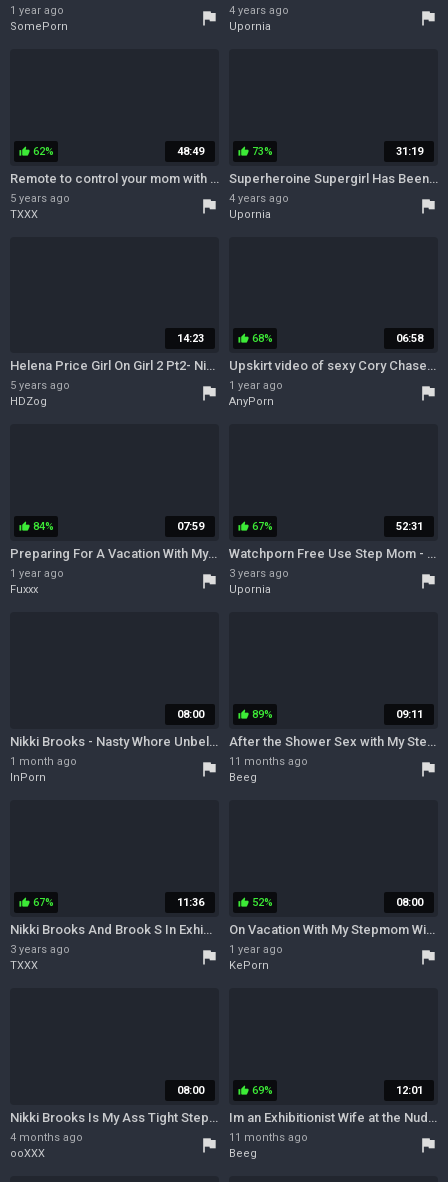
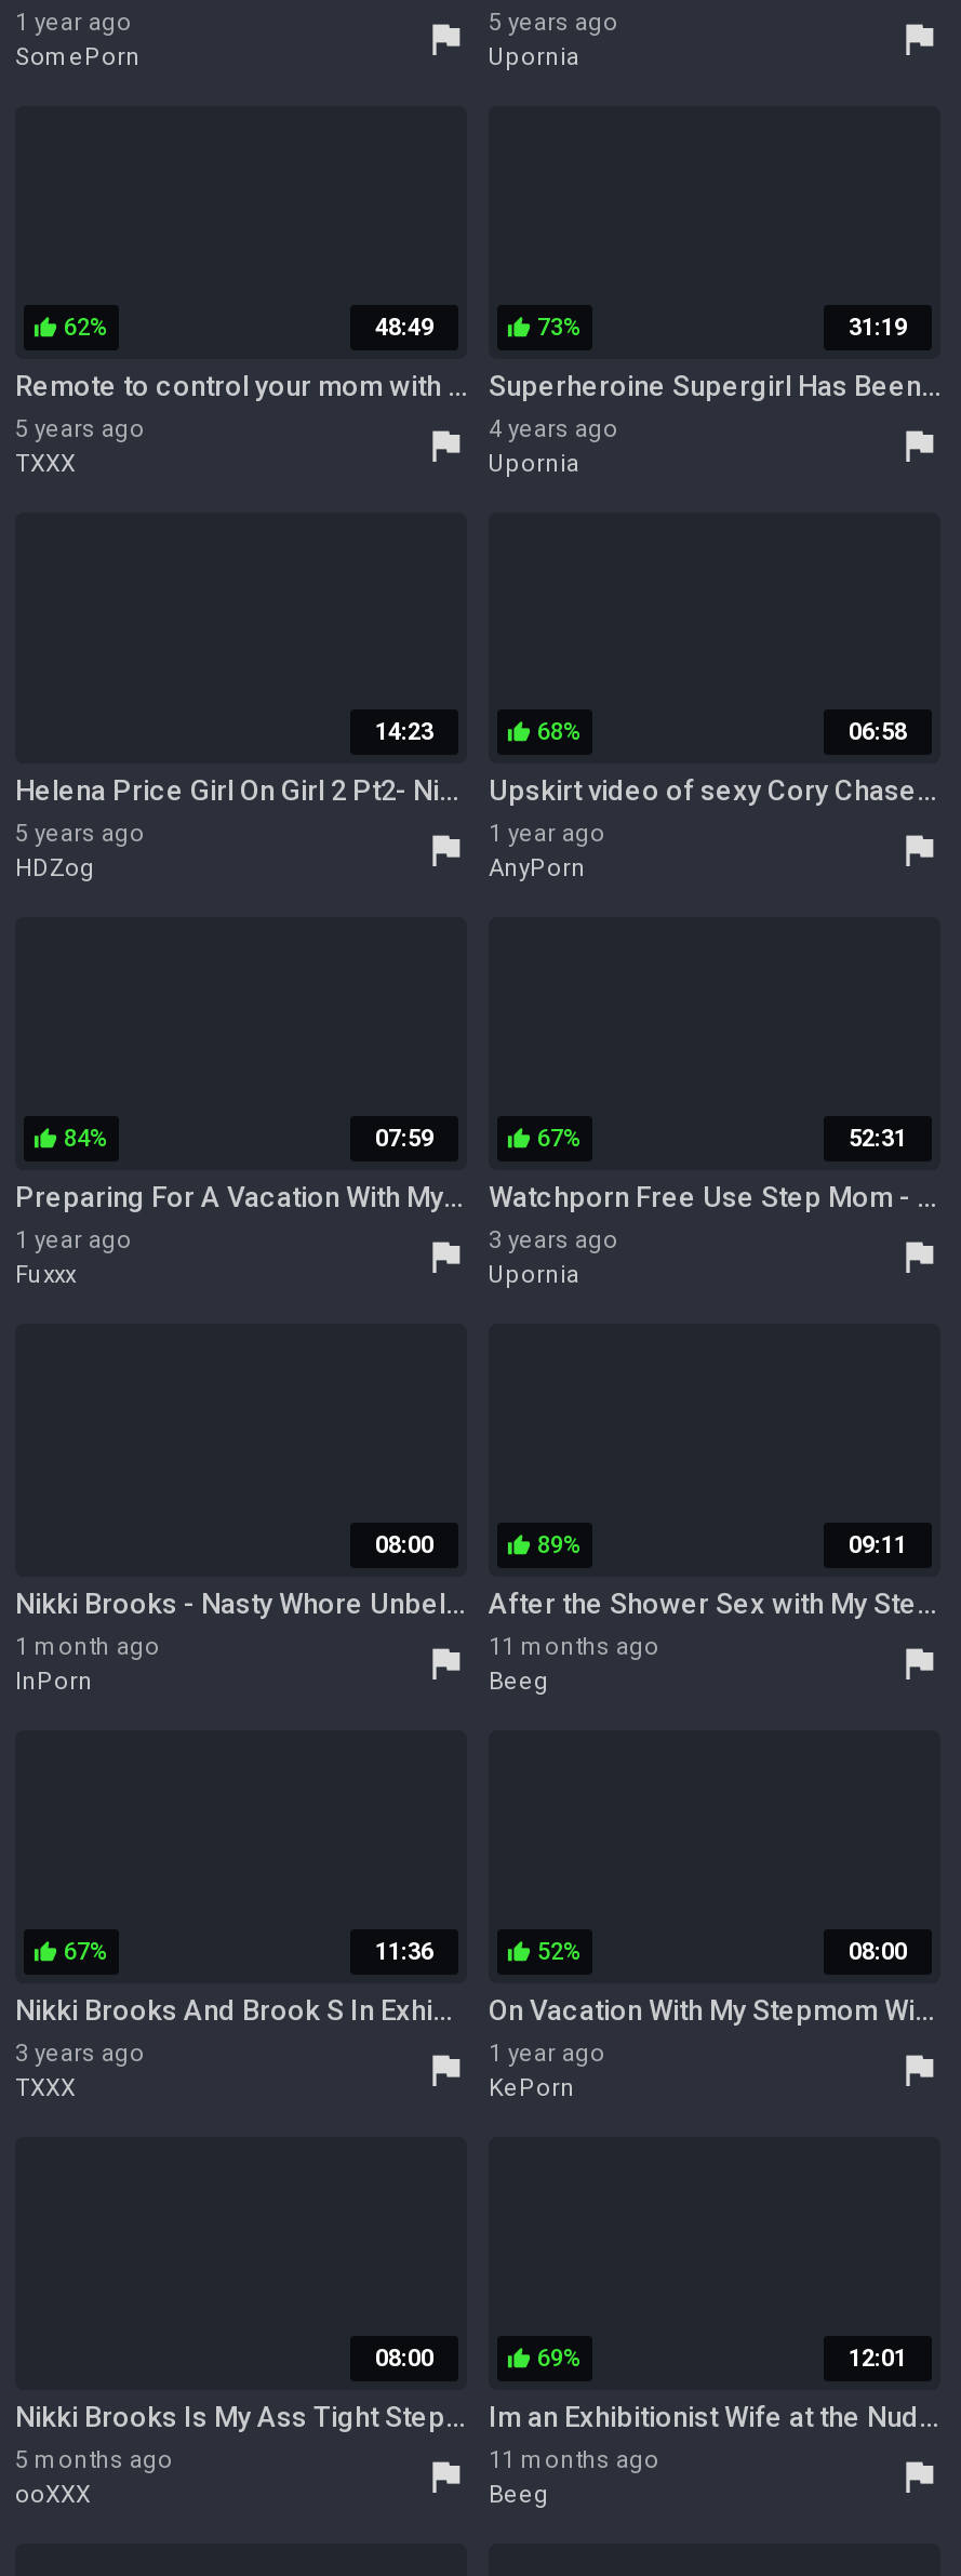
[229,4,289,17] 4 years ago -> [489,8,618,36] 5 years ago
[10,1131,83,1144] 4 months ago -> [15,2446,173,2474] 5 months ago

